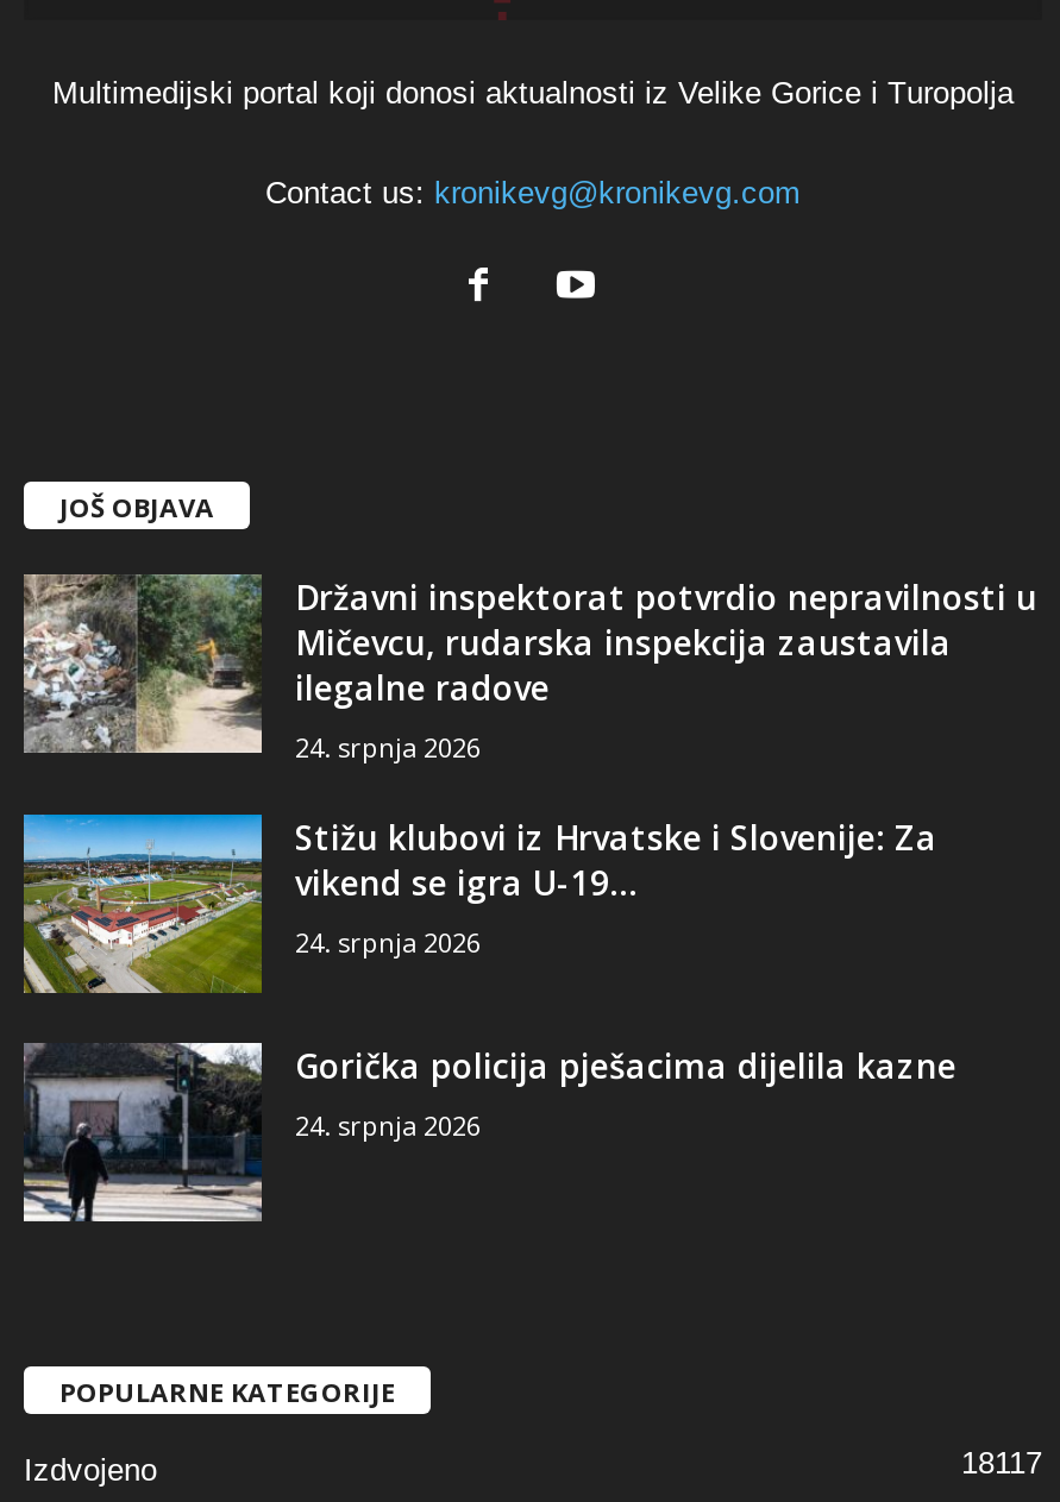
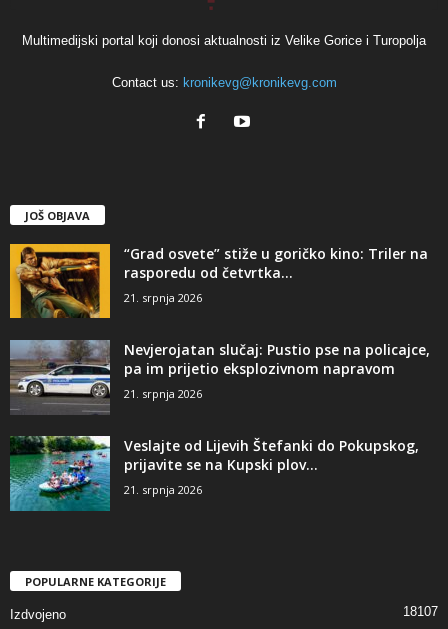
[21,572,1037,766] [image] | Državni inspektorat potvrdio nepravilnosti u | Mičevcu, rudarska inspekcija zaustavila | ilegalne radove | 24. srpnja 2026 -> [9,243,428,319] [image] | “Grad osvete” stiže u goričko kino: Triler na | rasporedu od četvrtka... | 21. srpnja 2026
[24,812,937,993] [image] | Stižu klubovi iz Hrvatske i Slovenije: Za | vikend se igra U-19... | 24. srpnja 2026 -> [10,339,430,415] [image] | Nevjerojatan slučaj: Pustio pse na policajce, | pa im prijetio eksplozivnom napravom | 21. srpnja 2026
[21,1043,956,1224] [image] | Gorička policija pješacima dijelila kazne | 24. srpnja 2026 -> [9,435,419,512] [image] | Veslajte od Lijevih Štefanki do Pokupskog, | prijavite se na Kupski plov... | 21. srpnja 2026
[961,1446,1042,1482] 18117 -> [403,604,438,619] 18107

